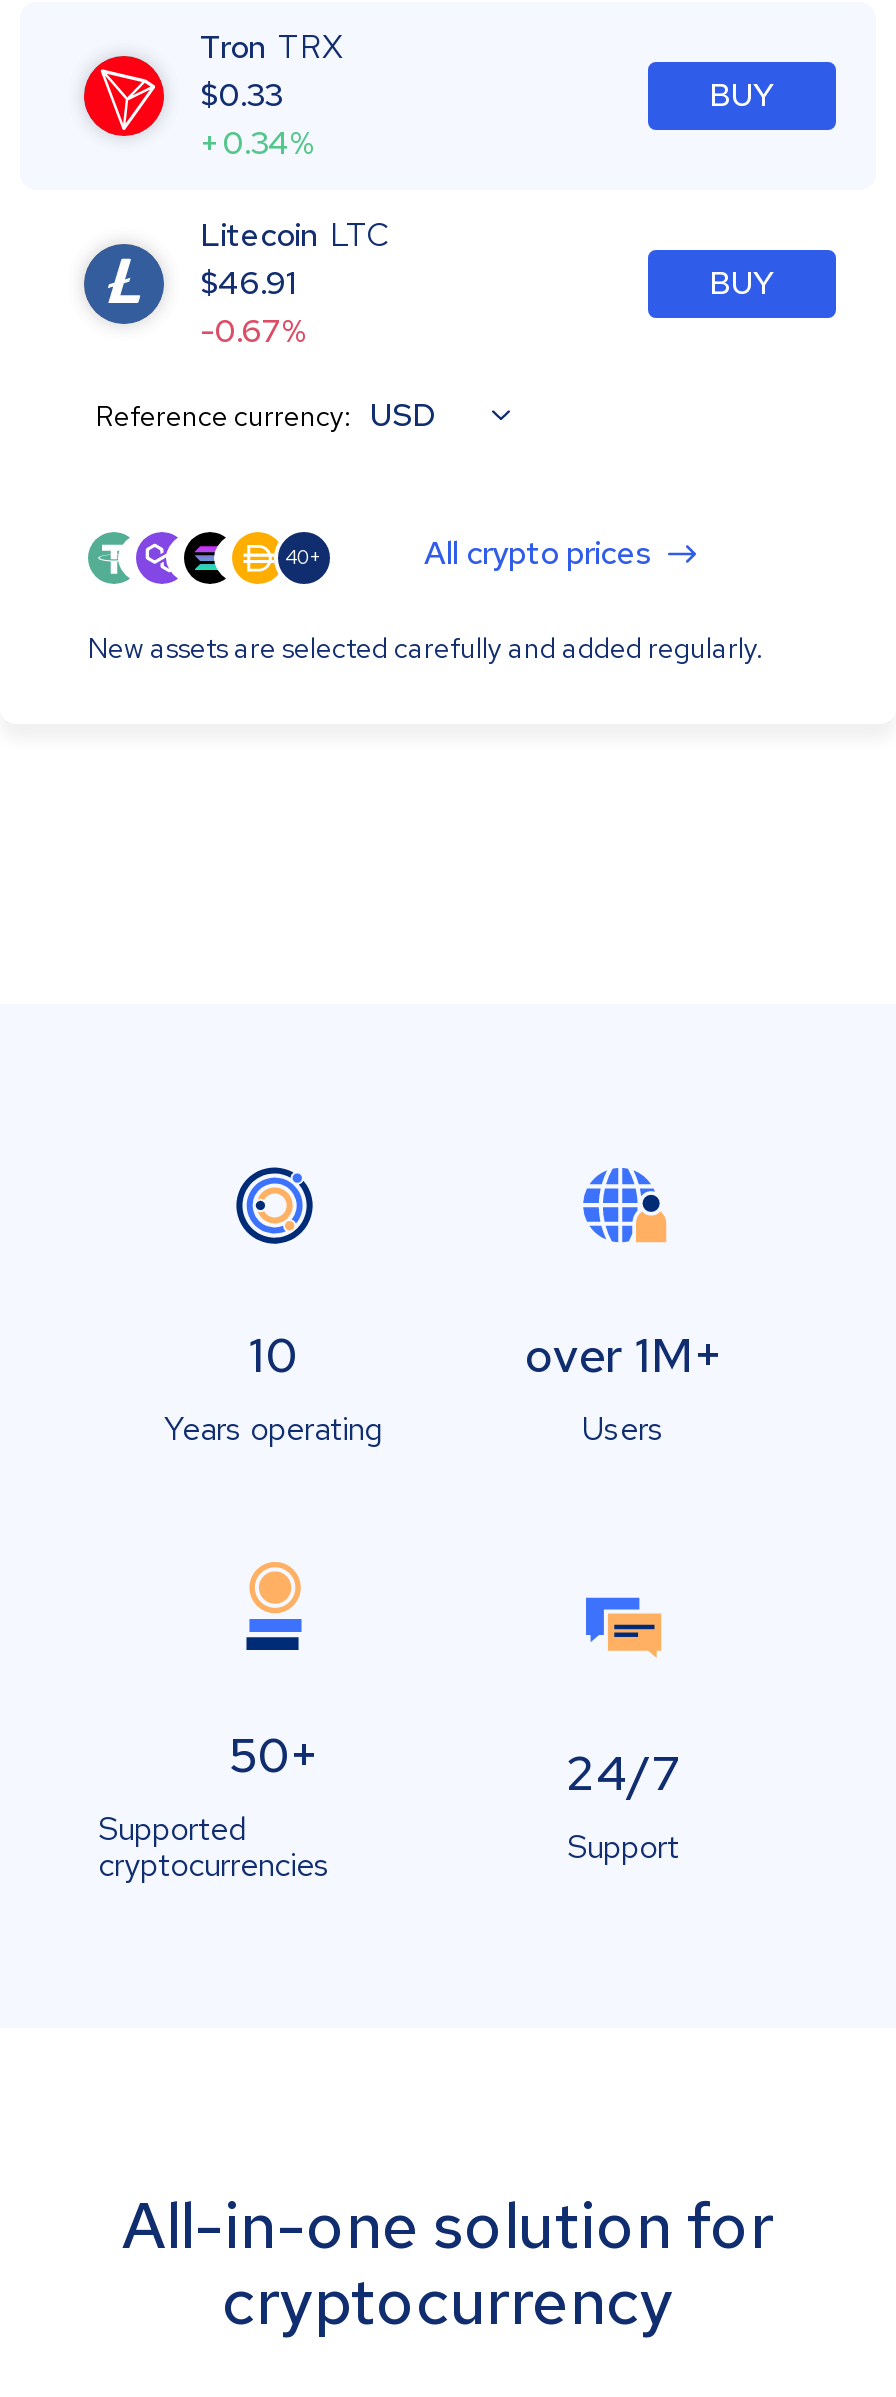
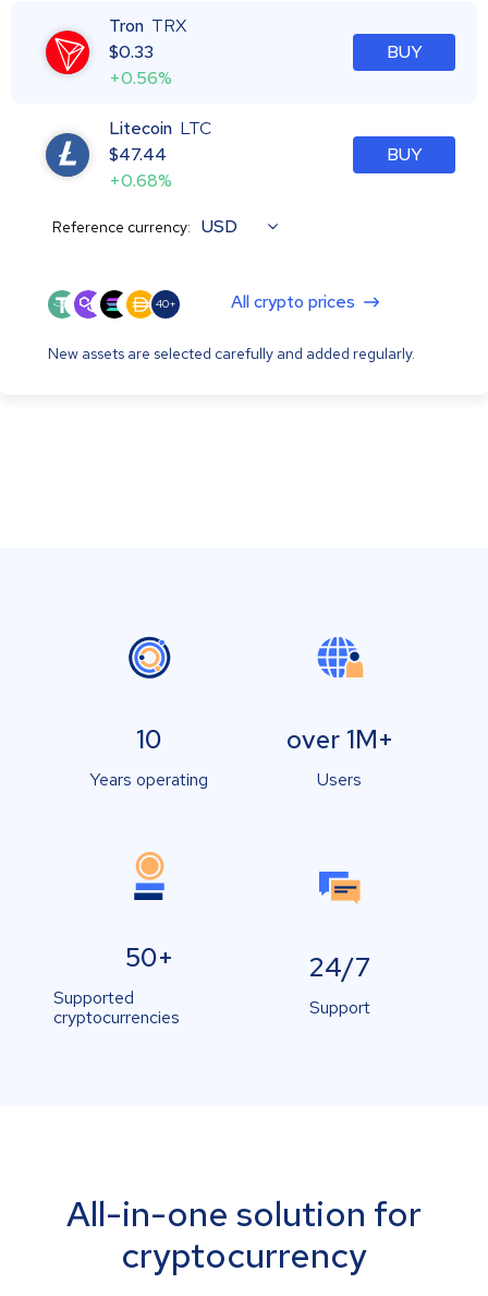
[200,122,316,164] +0.34% -> [109,66,172,89] +0.56%
[200,262,296,304] $46.91 -> [109,143,167,166] $47.44
[200,310,308,352] -0.67% -> [109,169,172,192] +0.68%

